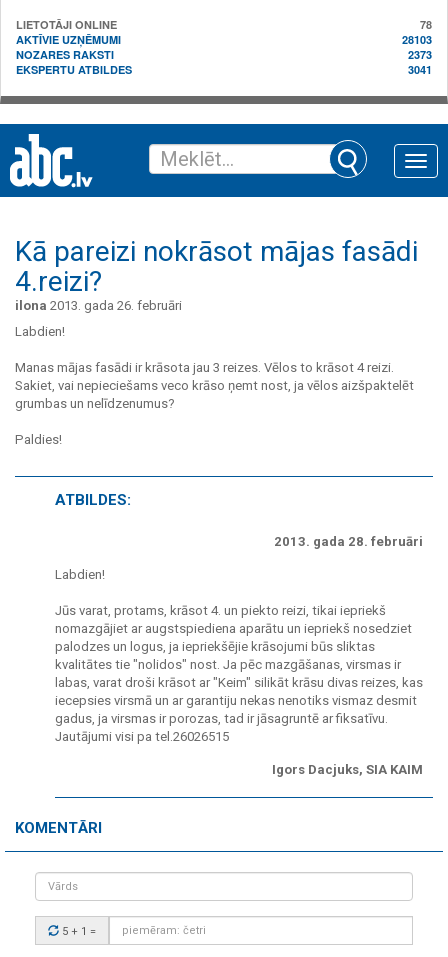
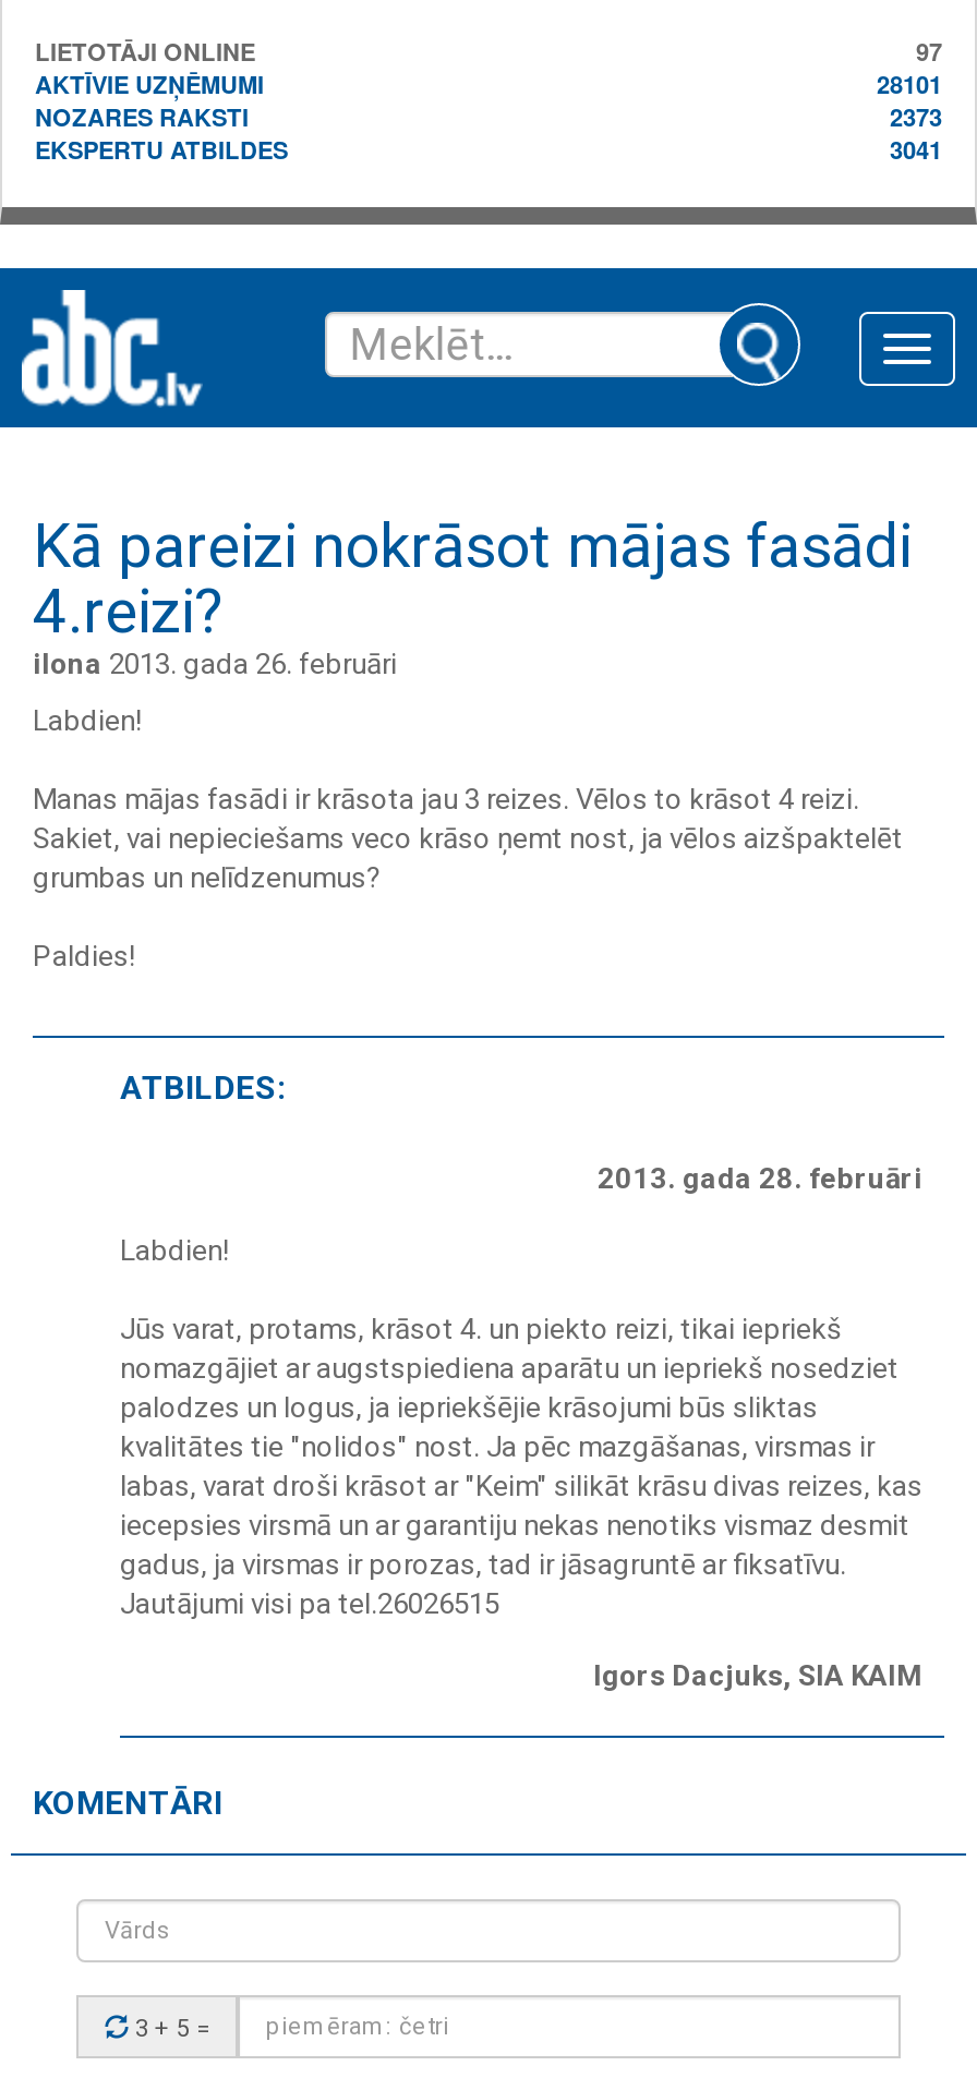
[420,17,432,32] 78 -> [916,35,942,68] 97
[402,32,432,47] 28103 -> [877,68,942,100] 28101
[62,925,96,938] 5 + 1 = -> [135,2015,209,2043] 3 + 5 =

